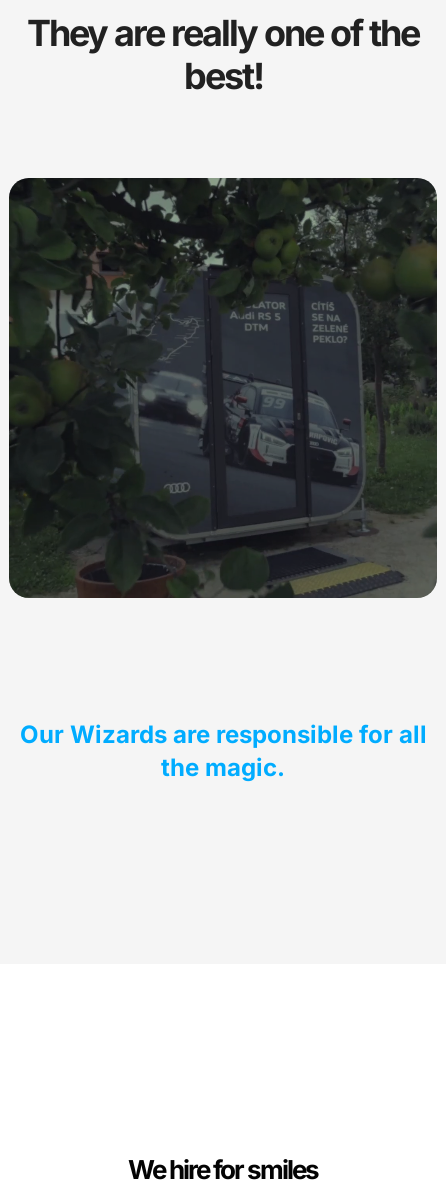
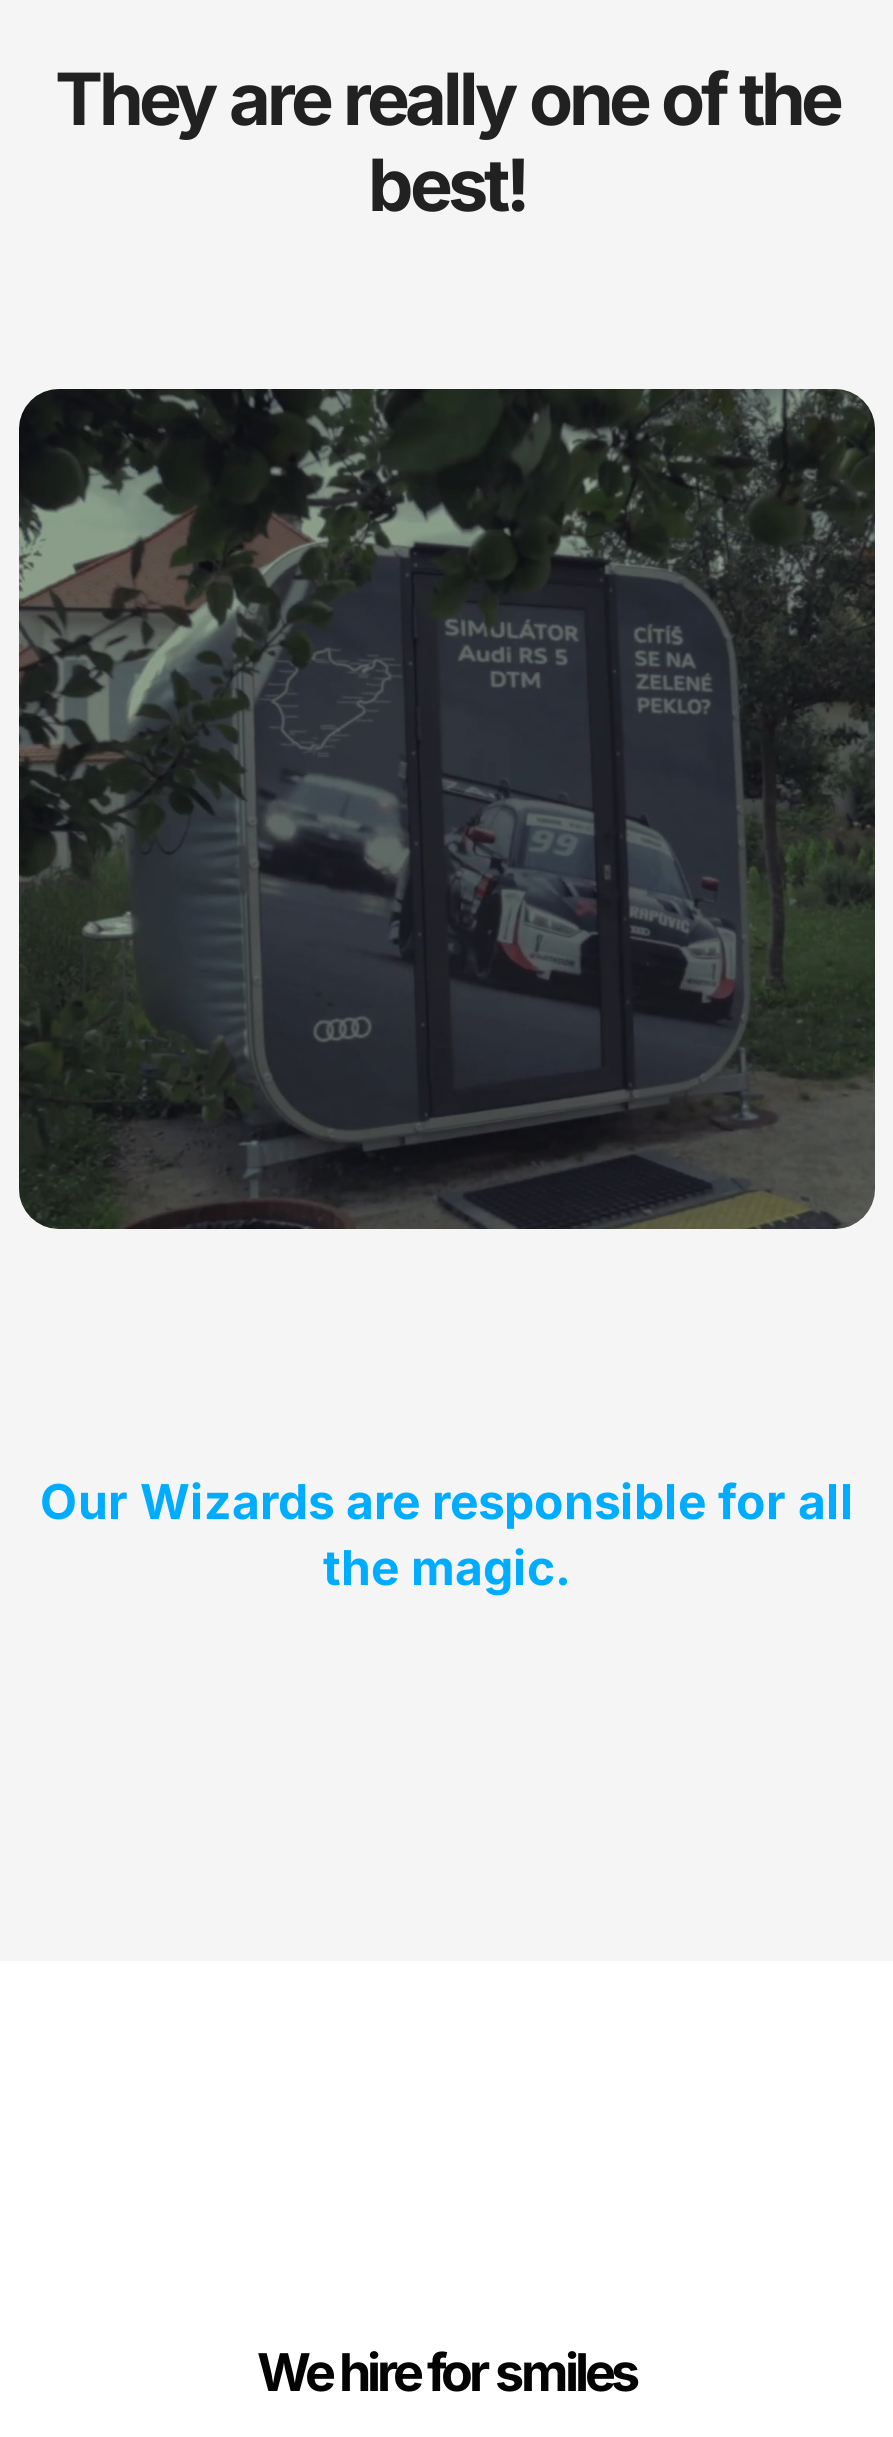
[9,178,437,598] [image] -> [19,389,875,1229] [image]

